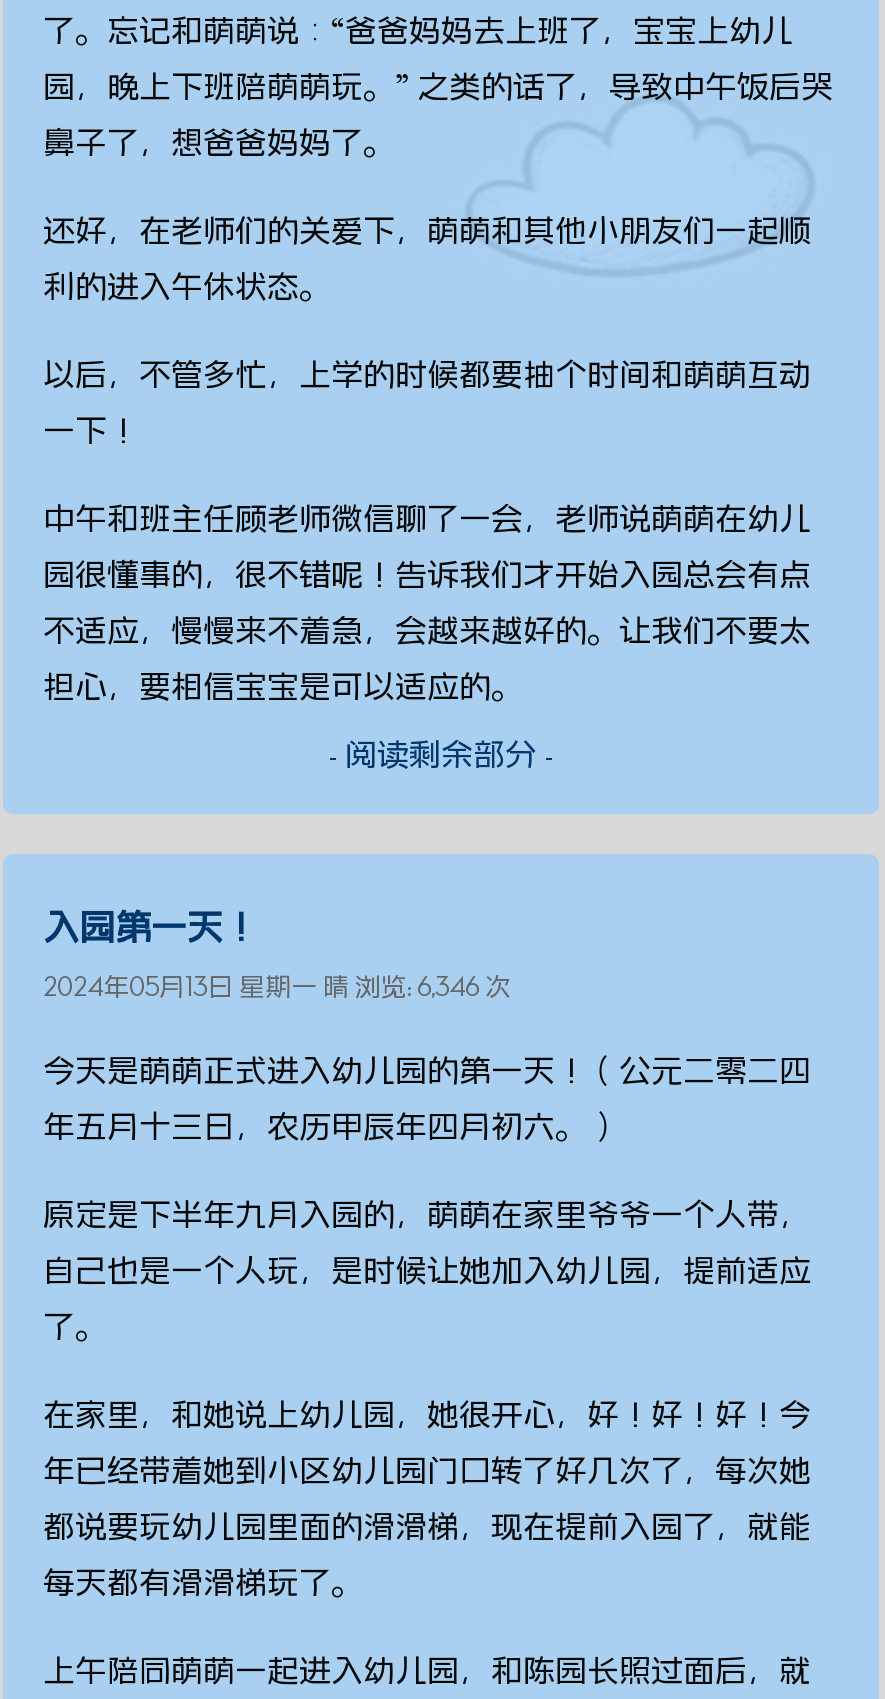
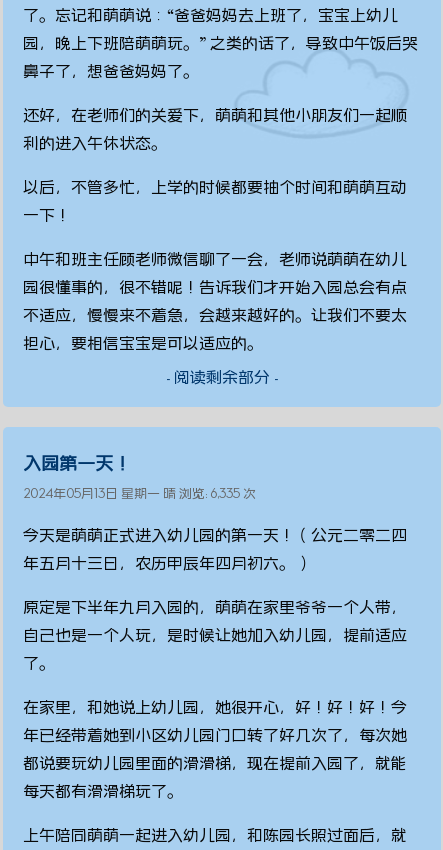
[43,970,511,1002] 2024年05月13日 星期一 晴 浏览: 6,346 次 -> [23,485,256,501] 2024年05月13日 星期一 晴 浏览: 6,335 次

